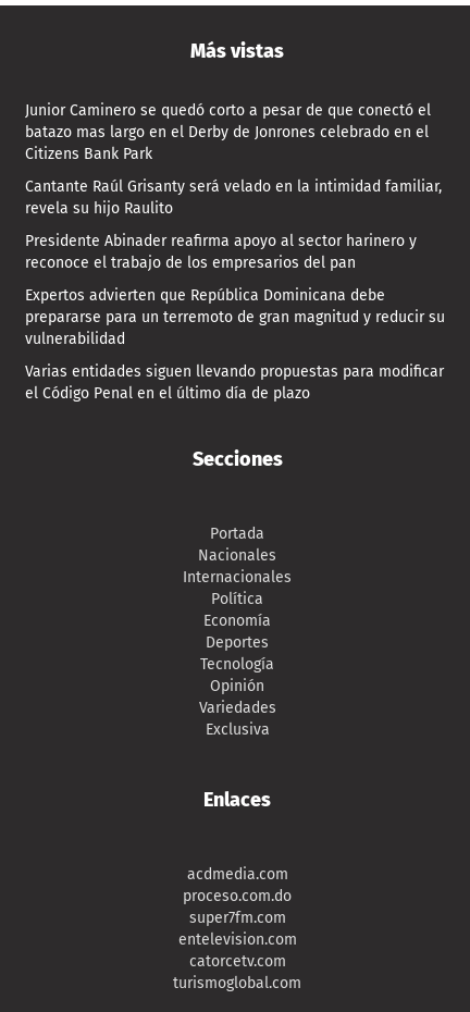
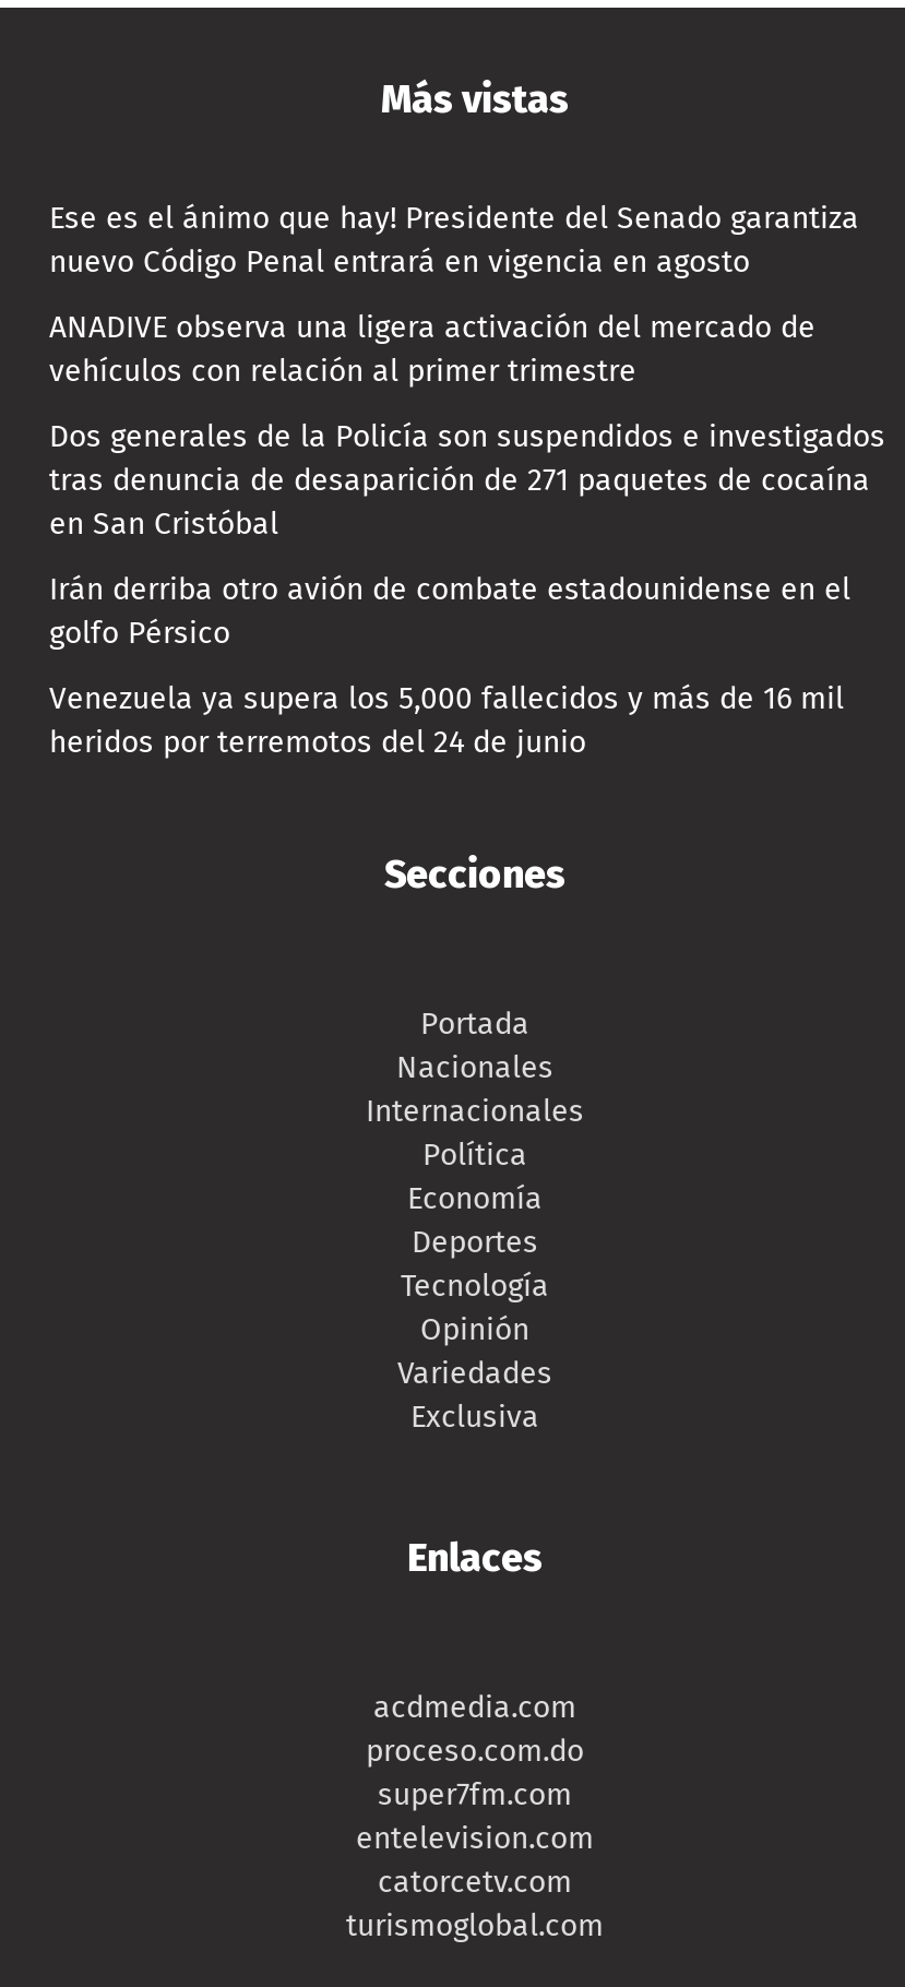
[25,102,431,164] Junior Caminero se quedó corto a pesar de que conectó el | batazo mas largo en el Derby de Jonrones celebrado en el | Citizens Bank Park -> [49,201,859,281] Ese es el ánimo que hay! Presidente del Senado garantiza | nuevo Código Penal entrará en vigencia en agosto
[25,178,442,218] Cantante Raúl Grisanty será velado en la intimidad familiar, | revela su hijo Raulito -> [49,310,815,391] ANADIVE observa una ligera activación del mercado de | vehículos con relación al primer trimestre
[25,232,417,272] Presidente Abinader reafirma apoyo al sector harinero y | reconoce el trabajo de los empresarios del pan -> [49,419,885,543] Dos generales de la Policía son suspendidos e investigados | tras denuncia de desaparición de 271 paquetes de cocaína | en San Cristóbal
[25,287,445,349] Expertos advierten que República Dominicana debe | prepararse para un terremoto de gran magnitud y reducir su | vulnerabilidad -> [49,572,850,653] Irán derriba otro avión de combate estadounidense en el | golfo Pérsico
[25,363,444,403] Varias entidades siguen llevando propuestas para modificar | el Código Penal en el último día de plazo -> [49,681,844,762] Venezuela ya supera los 5,000 fallecidos y más de 16 mil | heridos por terremotos del 24 de junio

